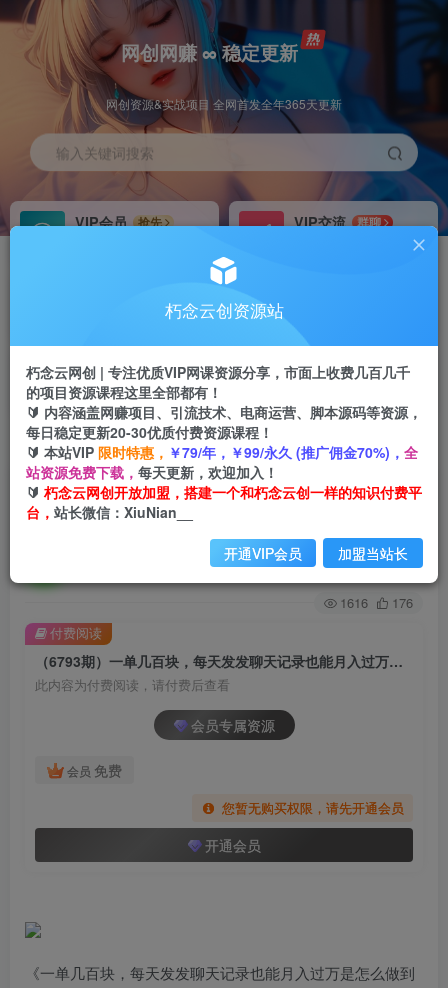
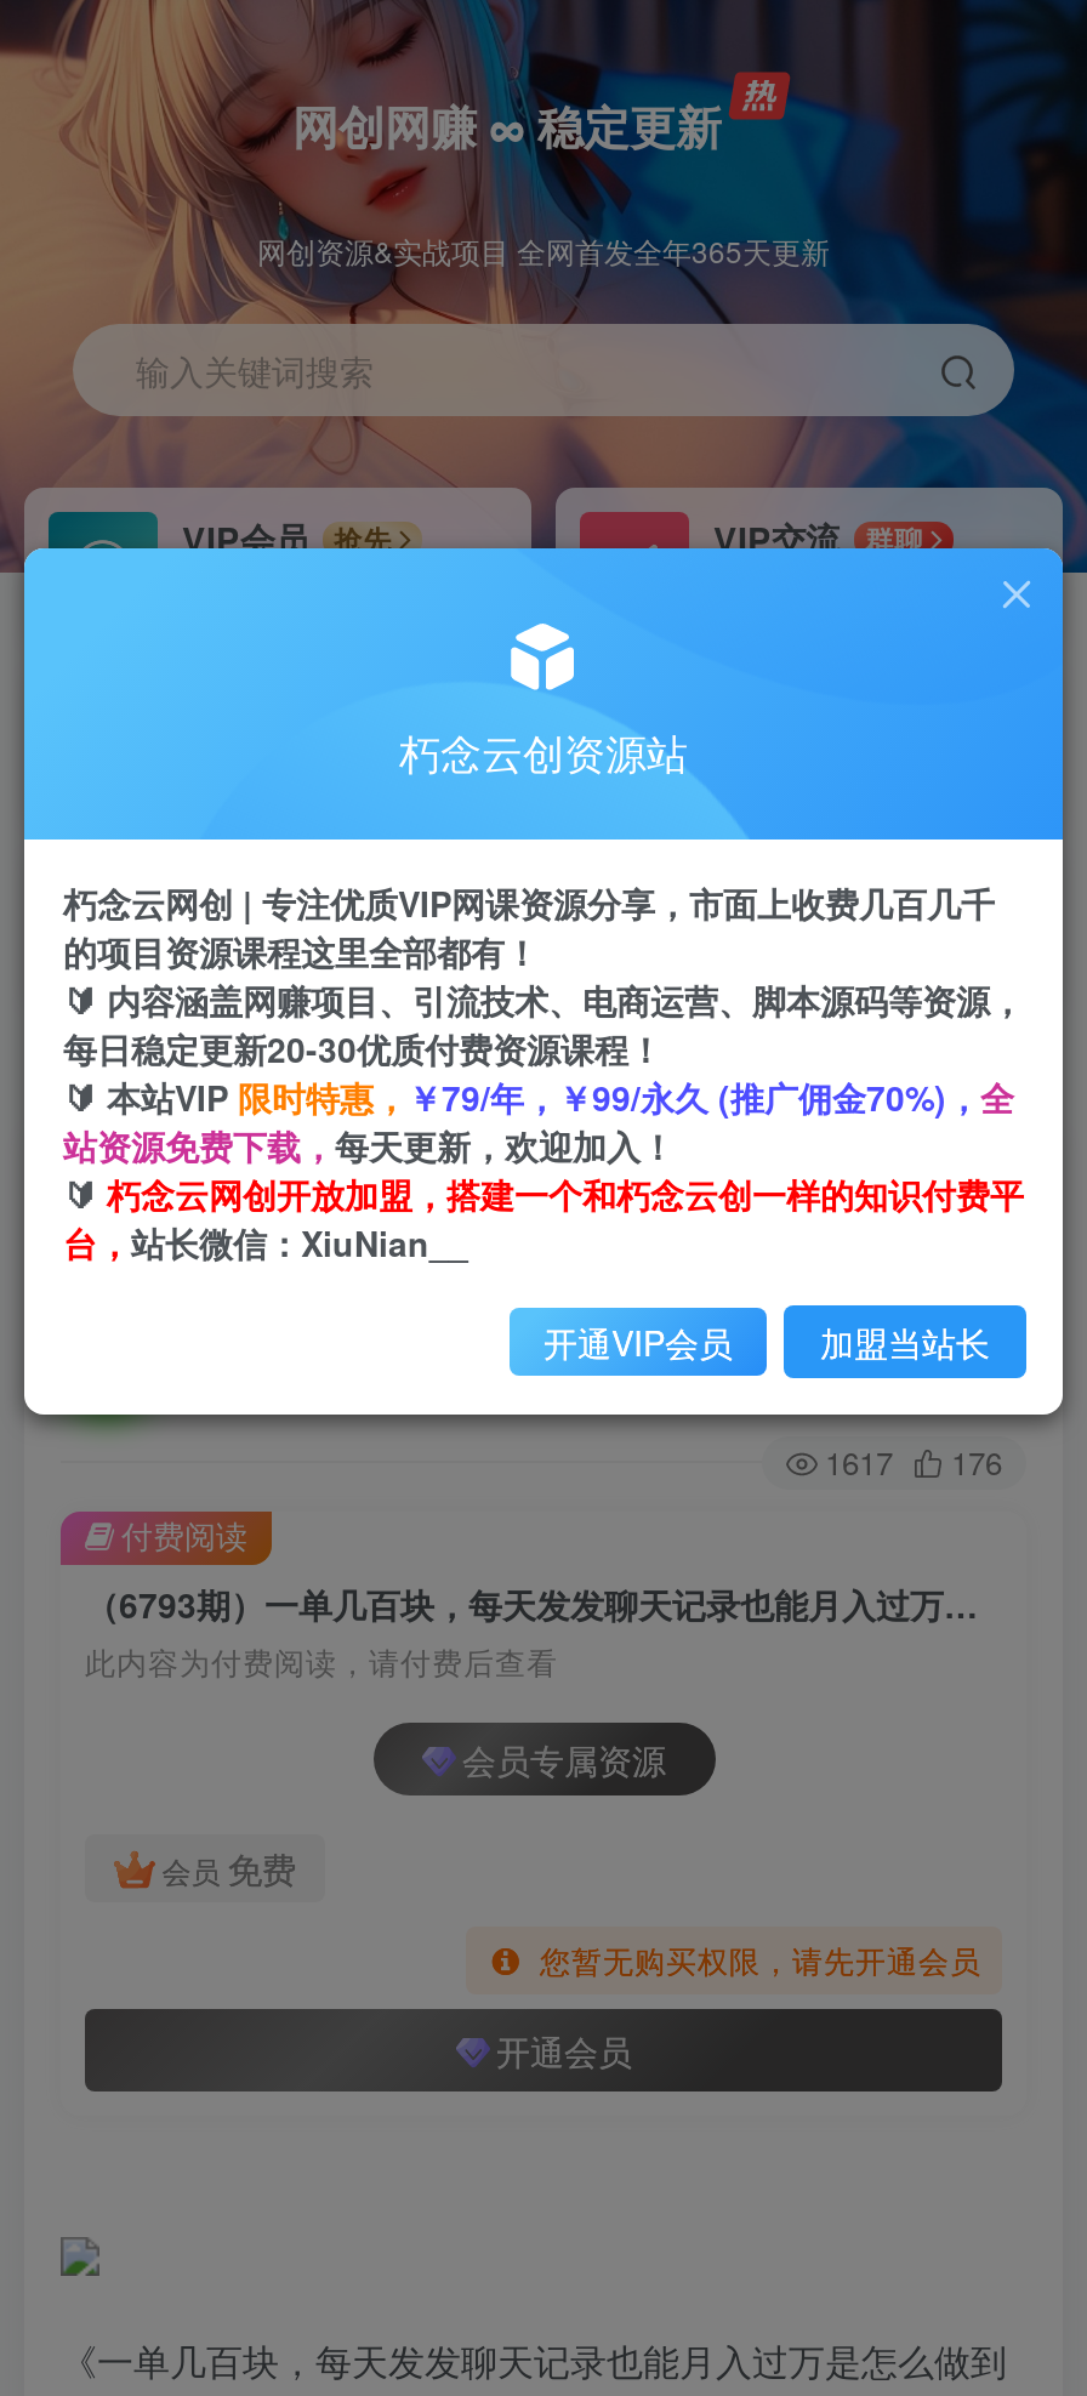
[340,593,413,612] 1616 176 -> [825,1439,1002,1485] 1617 176

